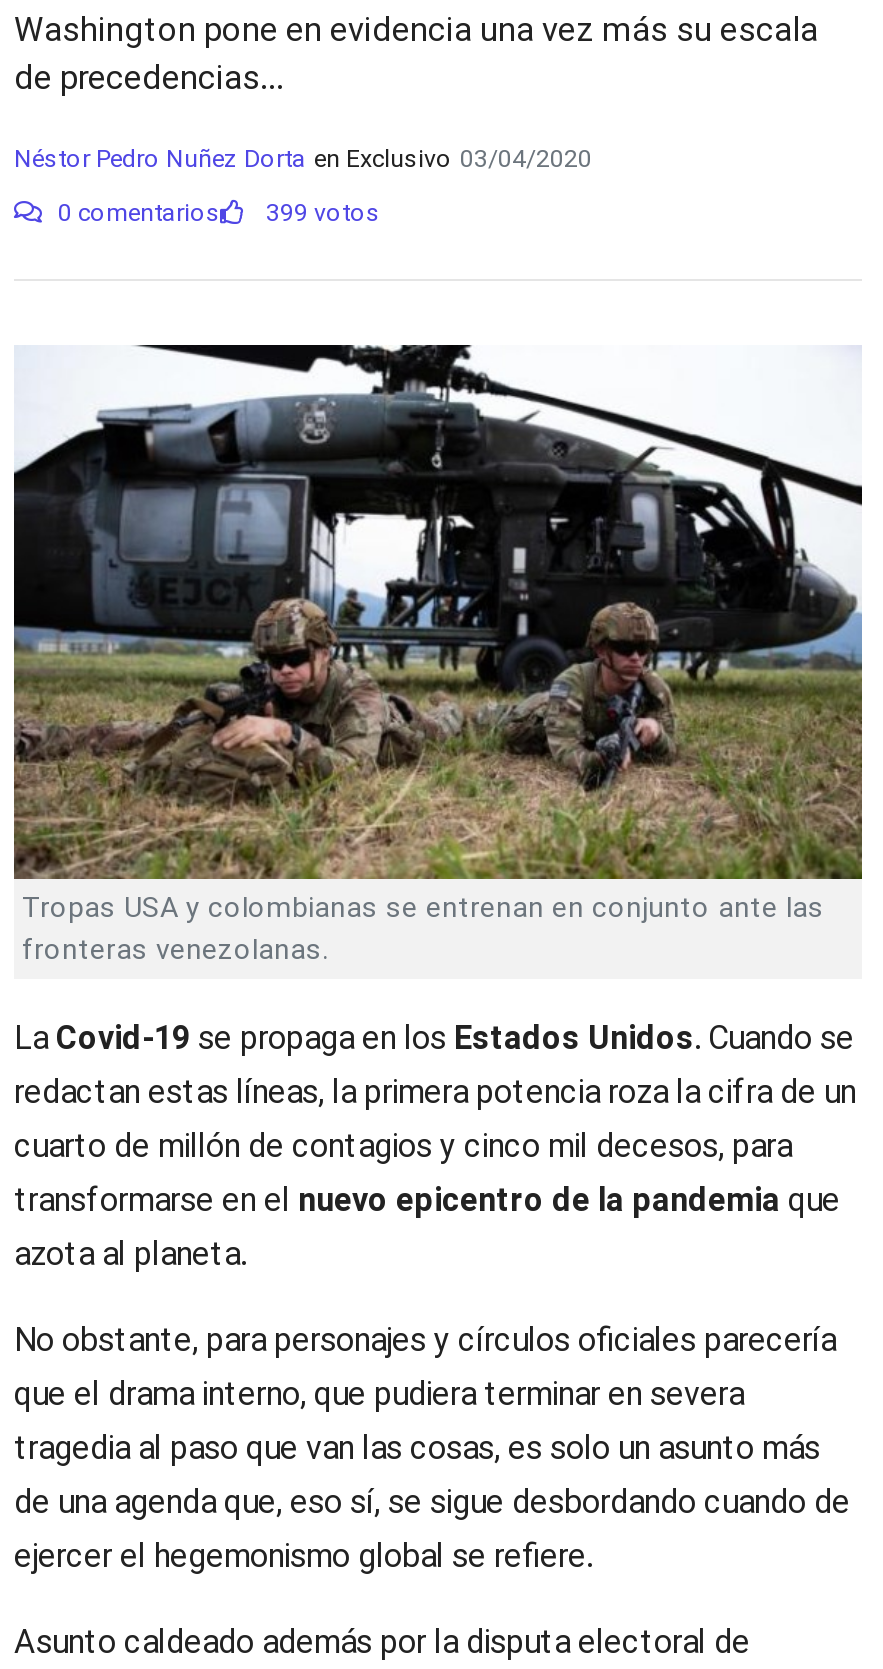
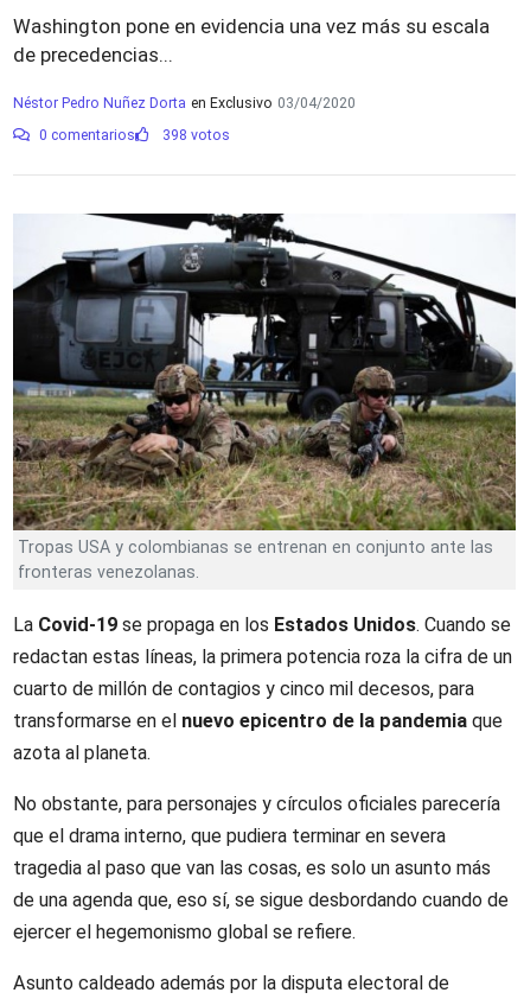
[58,199,380,227] 0 comentarios 399 votos -> [39,127,230,144] 0 comentarios 398 votos

